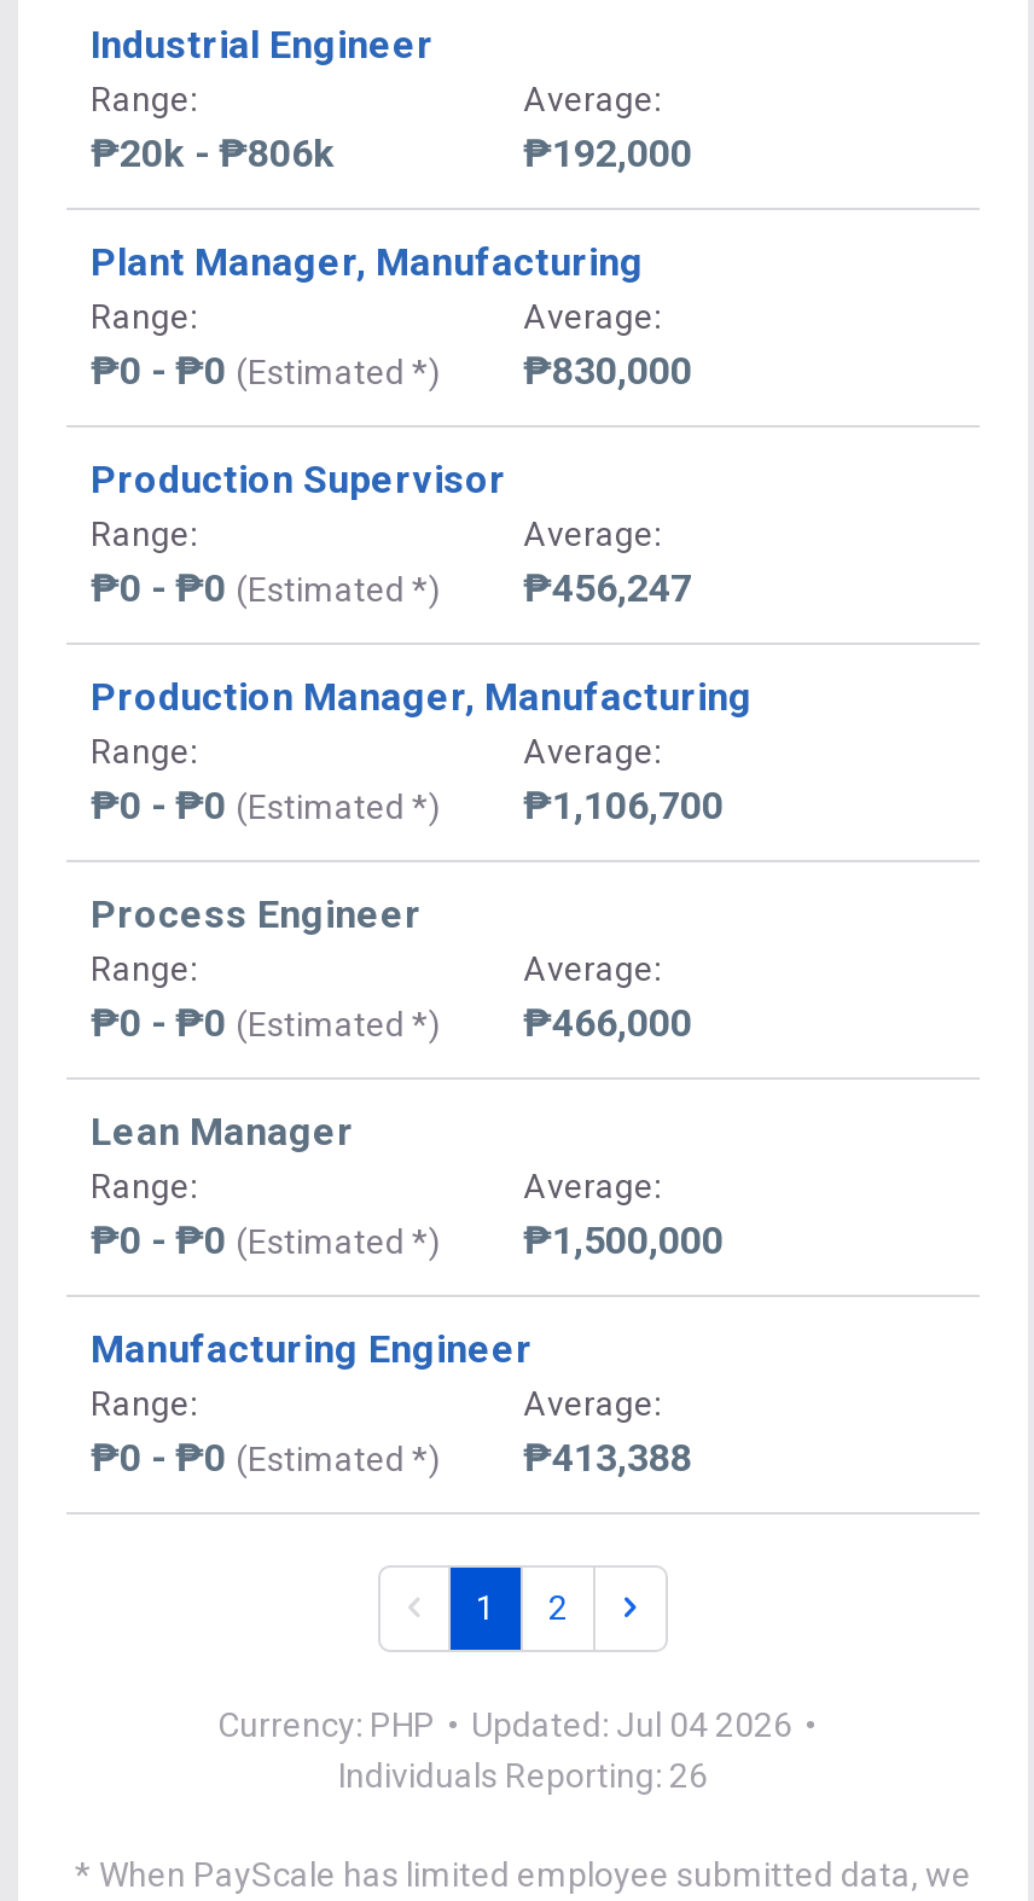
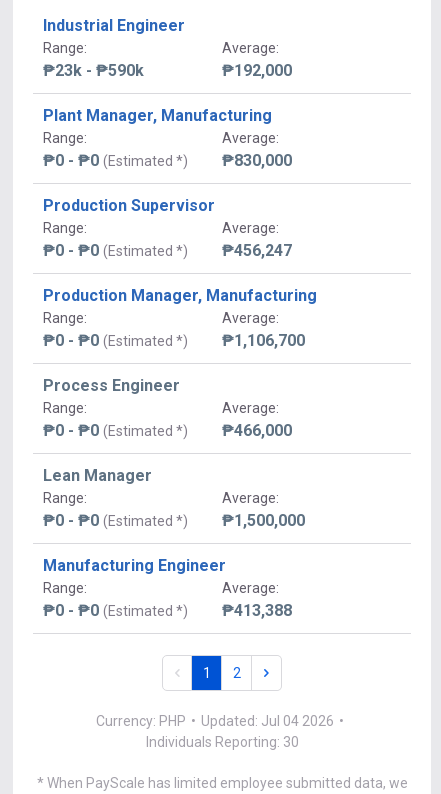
[91,131,335,177] ₱20k - ₱806k -> [43,61,144,80] ₱23k - ₱590k
[338,1757,708,1796] Individuals Reporting: 26 -> [145,734,298,750] Individuals Reporting: 30

